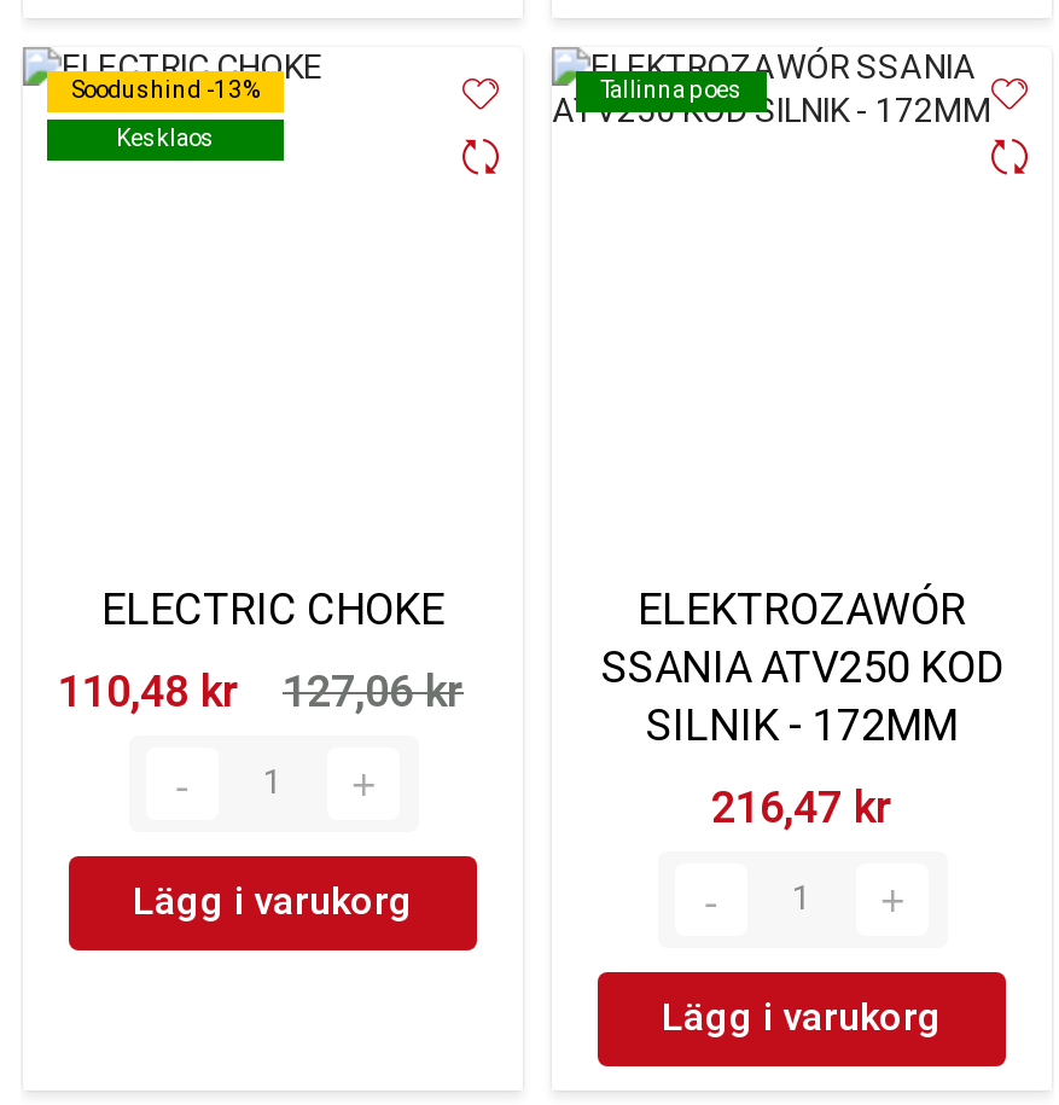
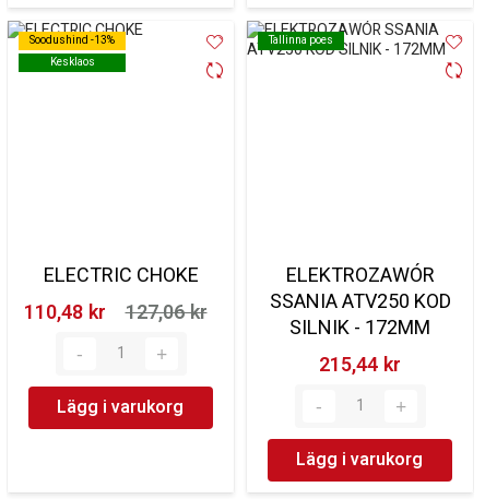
[711,777,892,842] 216,47 kr -> [319,351,401,380] 215,44 kr

